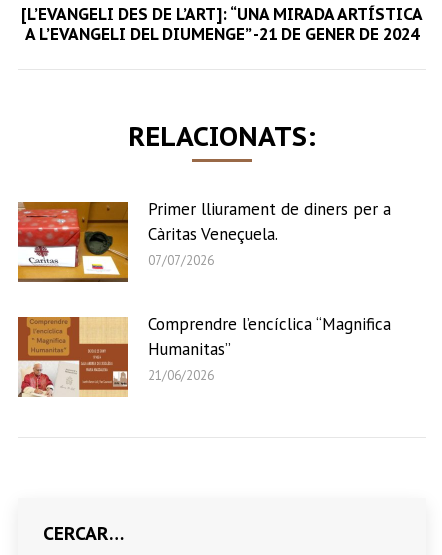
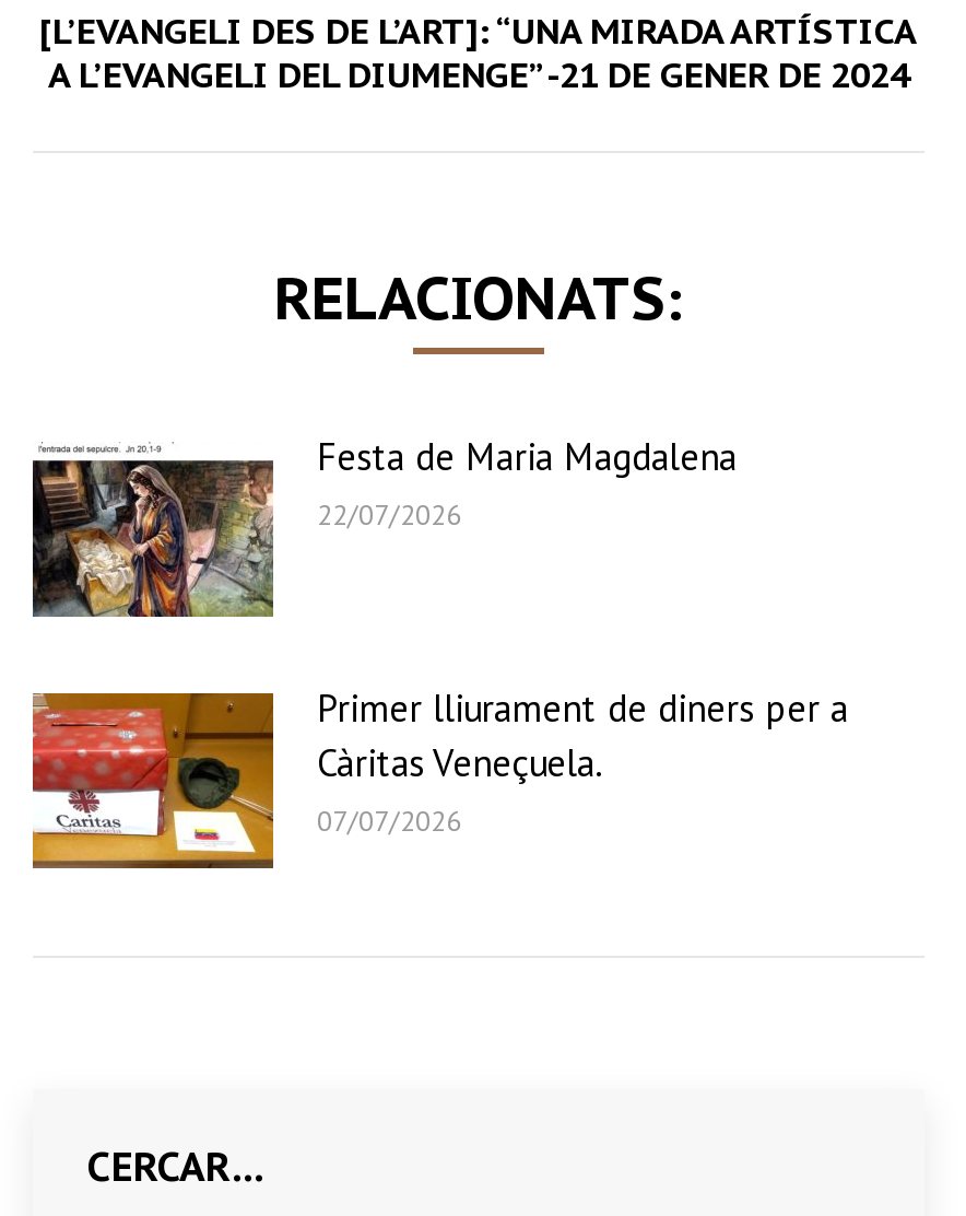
none -> [31,433,737,619] [image] | Festa de Maria Magdalena | 22/07/2026
moved [16,198,391,282] -> [28,685,848,868]: [image] | Primer lliurament de diners per a | Càritas Veneçuela. | 07/07/2026
[18,313,391,397] [image] | Comprendre l’encíclica “Magnifica | Humanitas” | 21/06/2026 -> none

